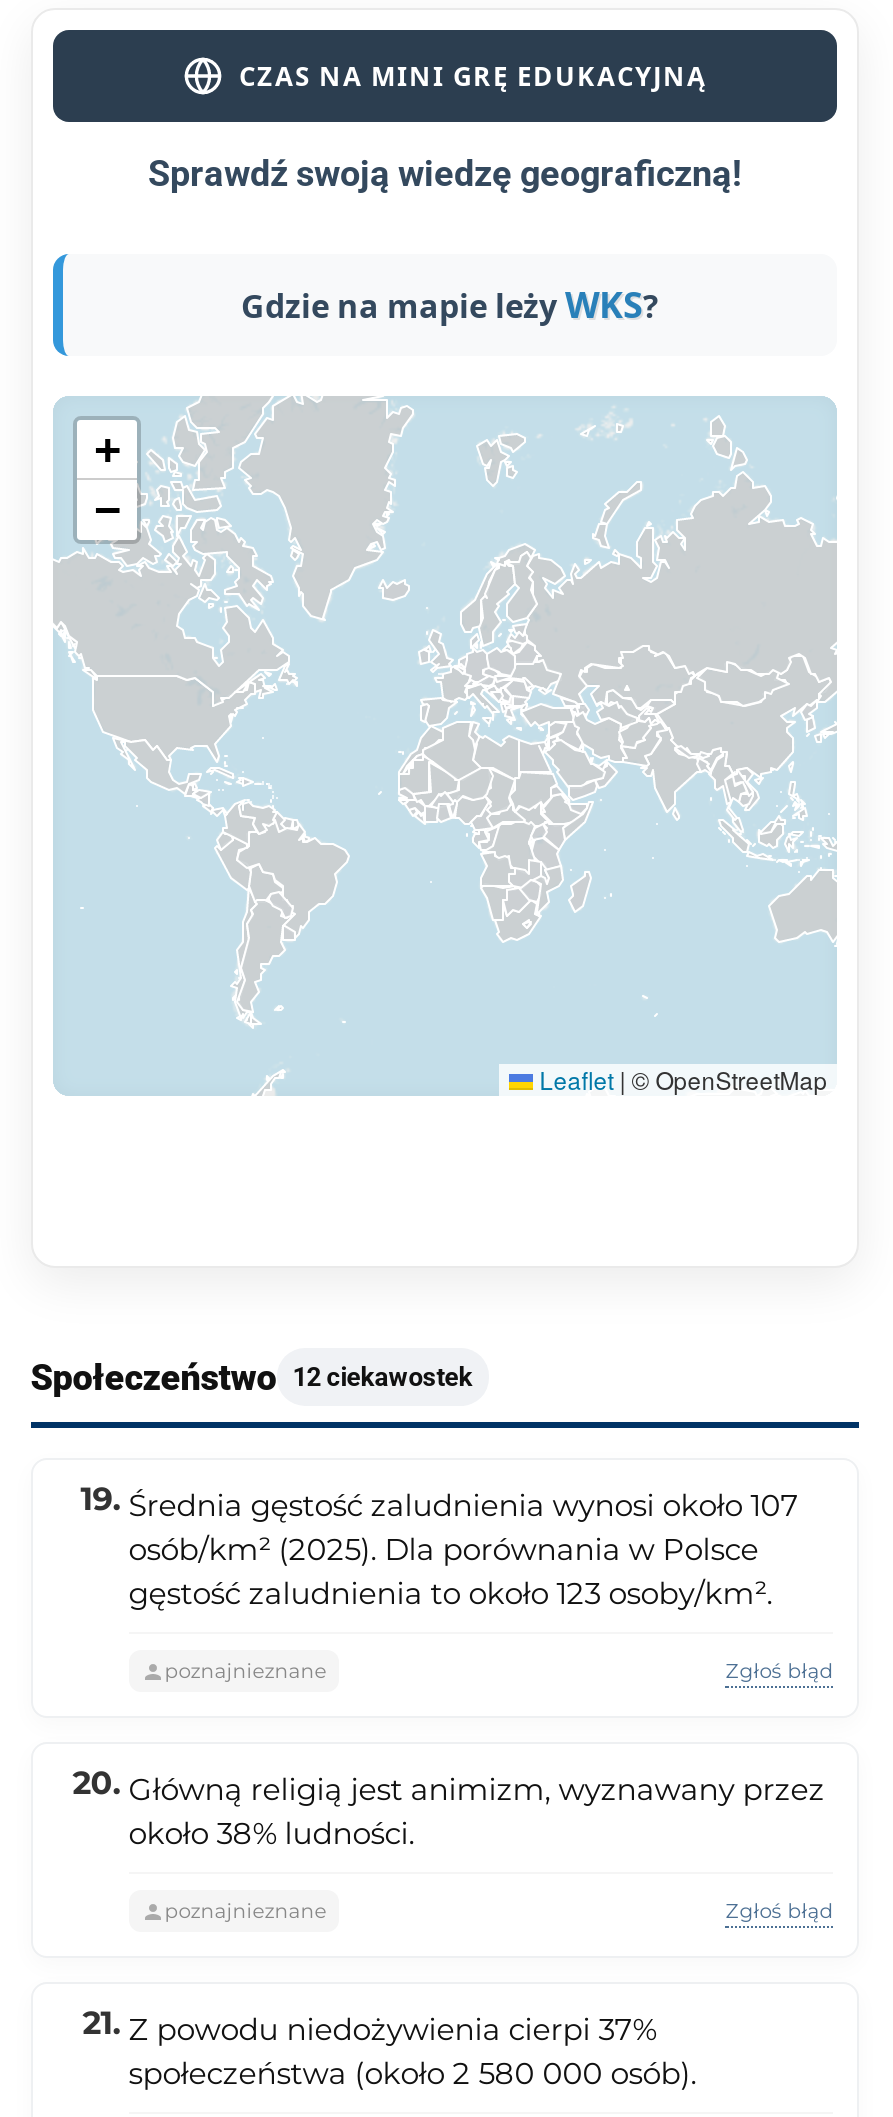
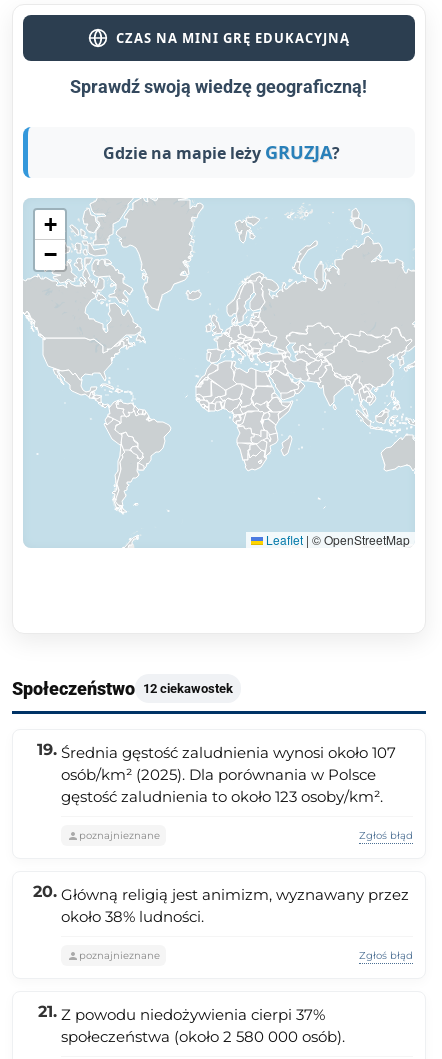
[241,280,659,328] Gdzie na mapie leżyWKS? -> [103,140,340,164] Gdzie na mapie leżyGRUZJA?

